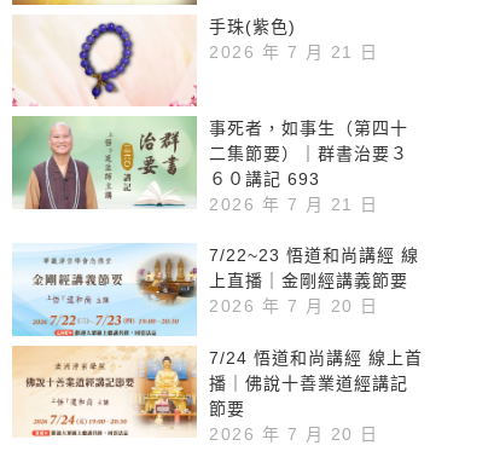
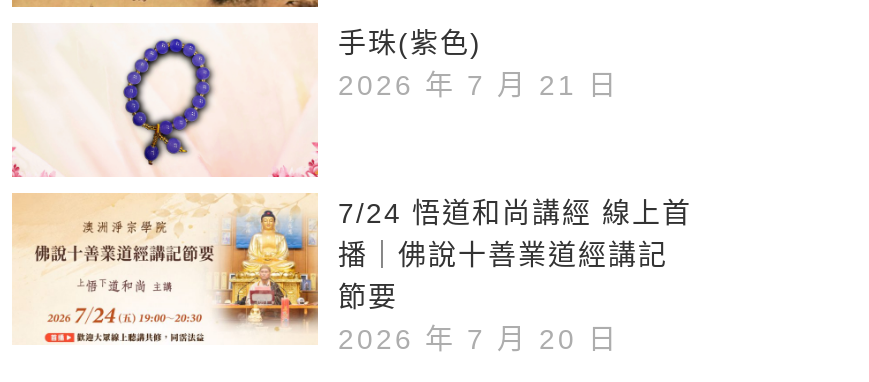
[11,115,419,316] [image] | 事死者，如事生（第四十 | 二集節要）｜群書治要３ | ６０講記 693 | 2026 年 7 月 21 日 | 7/22~23 悟道和尚講經 線 | 上直播｜金剛經講義節要 | 2026 年 7 月 20 日 -> none
[11,243,197,337] [image] -> none

